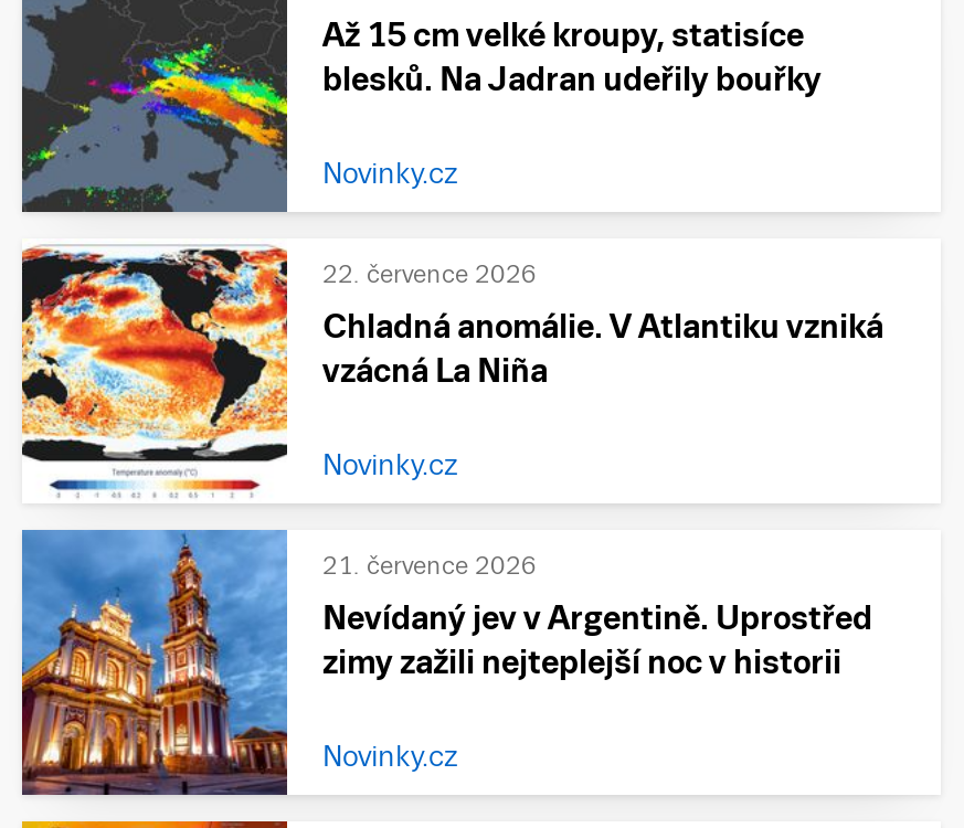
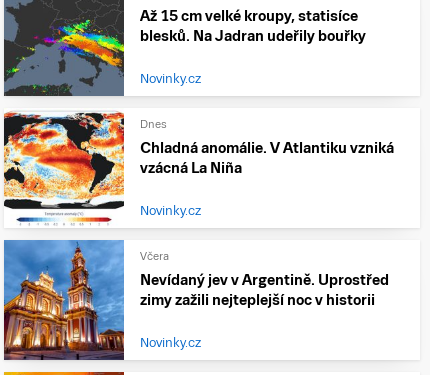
[322,261,537,287] 22. července 2026 -> [140,118,167,130] Dnes
[322,552,537,578] 21. července 2026 -> [140,250,169,262] Včera

